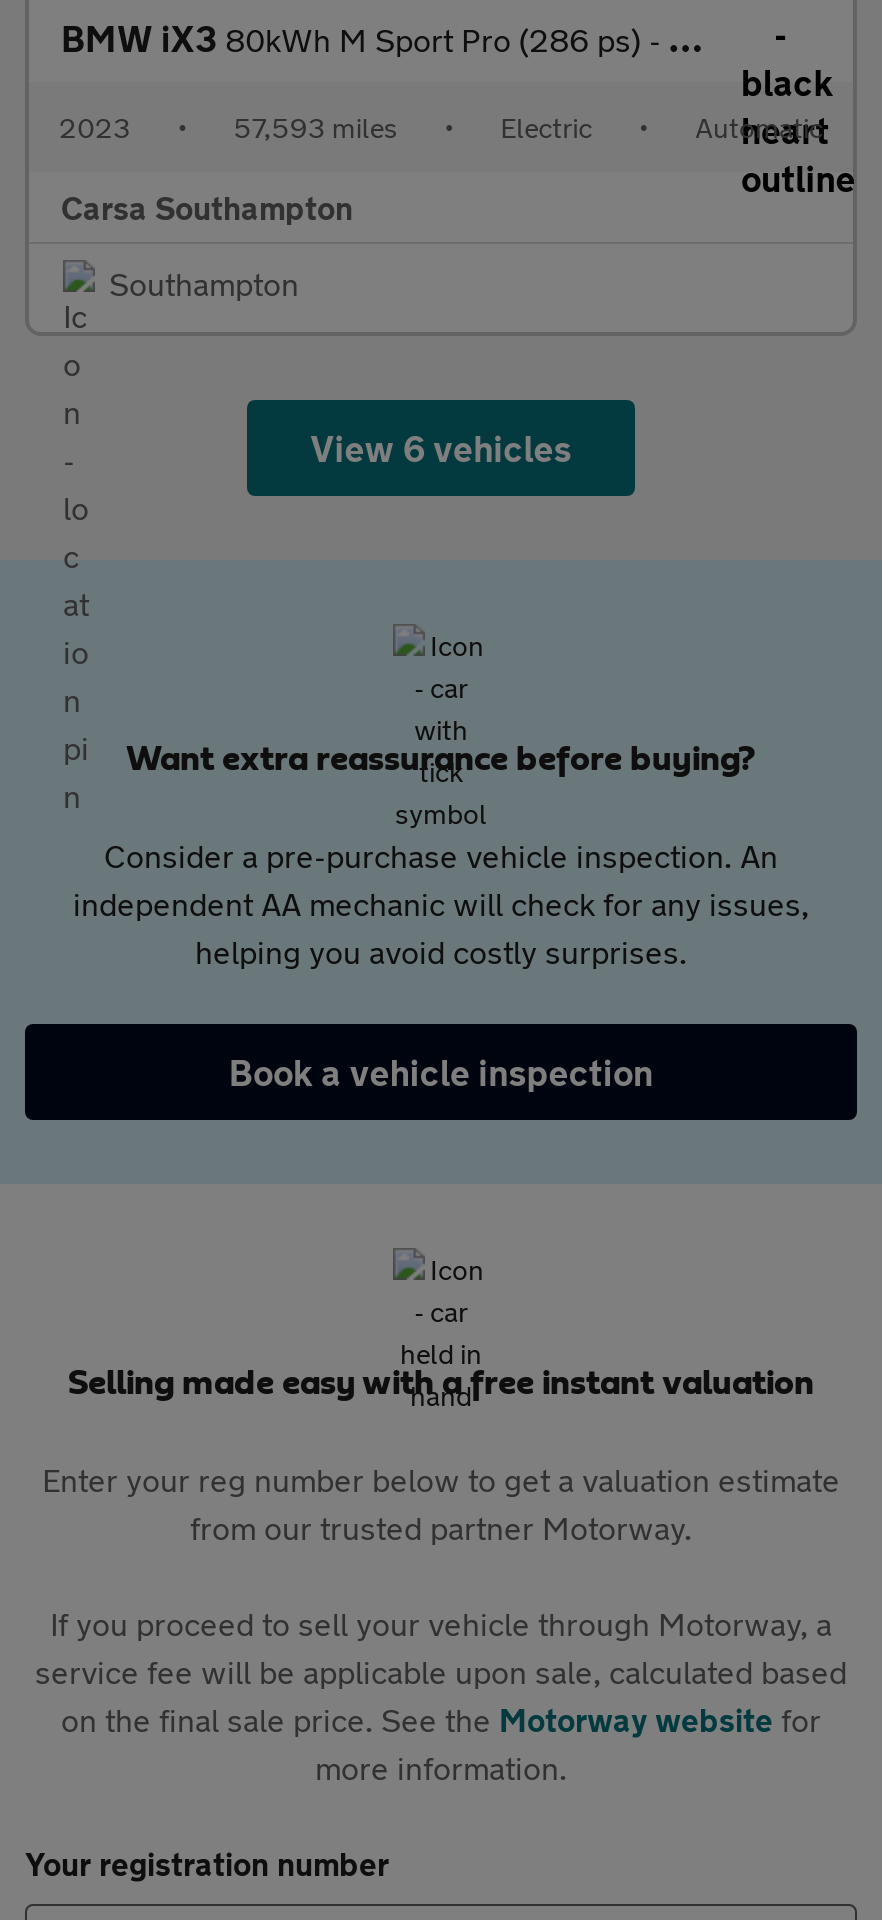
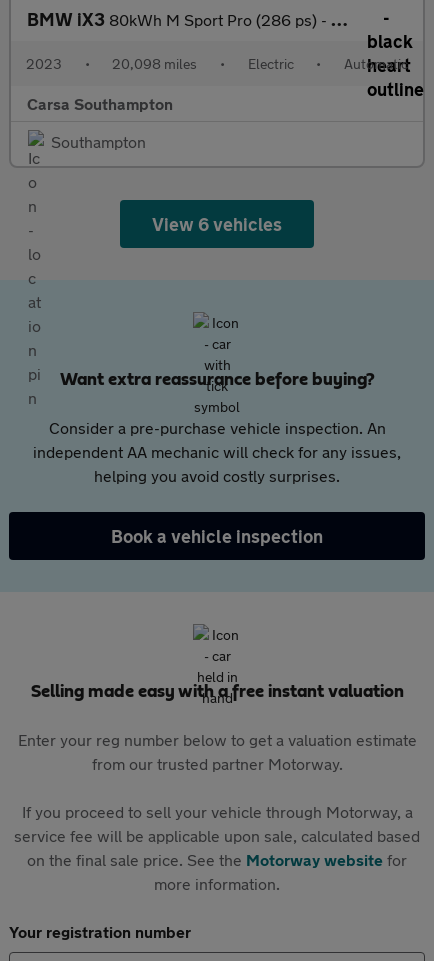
[234,110,398,144] 57,593 miles -> [112,55,197,72] 20,098 miles

